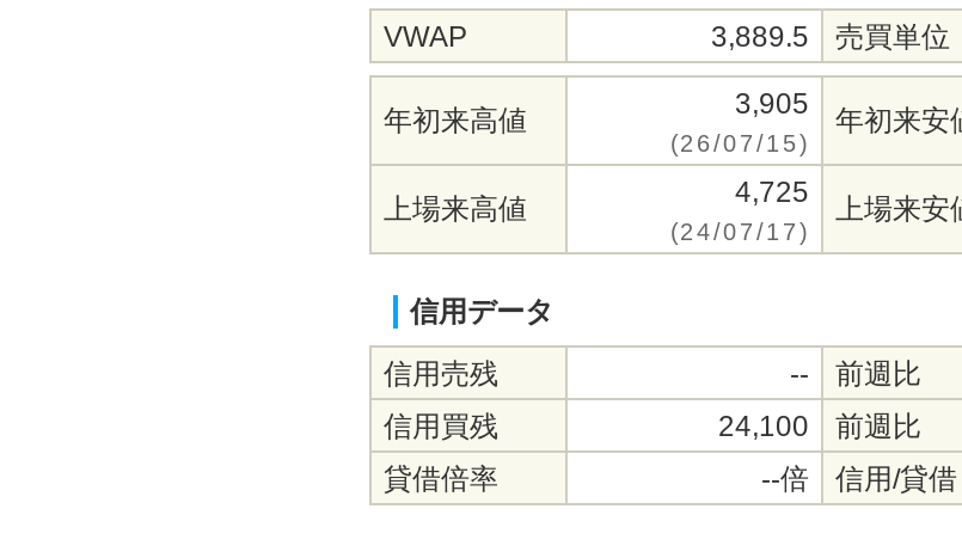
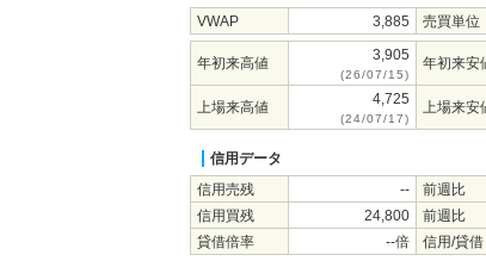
[711,20,950,54] 3,889.5 売買単位 -> [373,13,480,30] 3,885 売買単位
[718,410,921,443] 24,100 前週比 -> [364,207,466,224] 24,800 前週比

